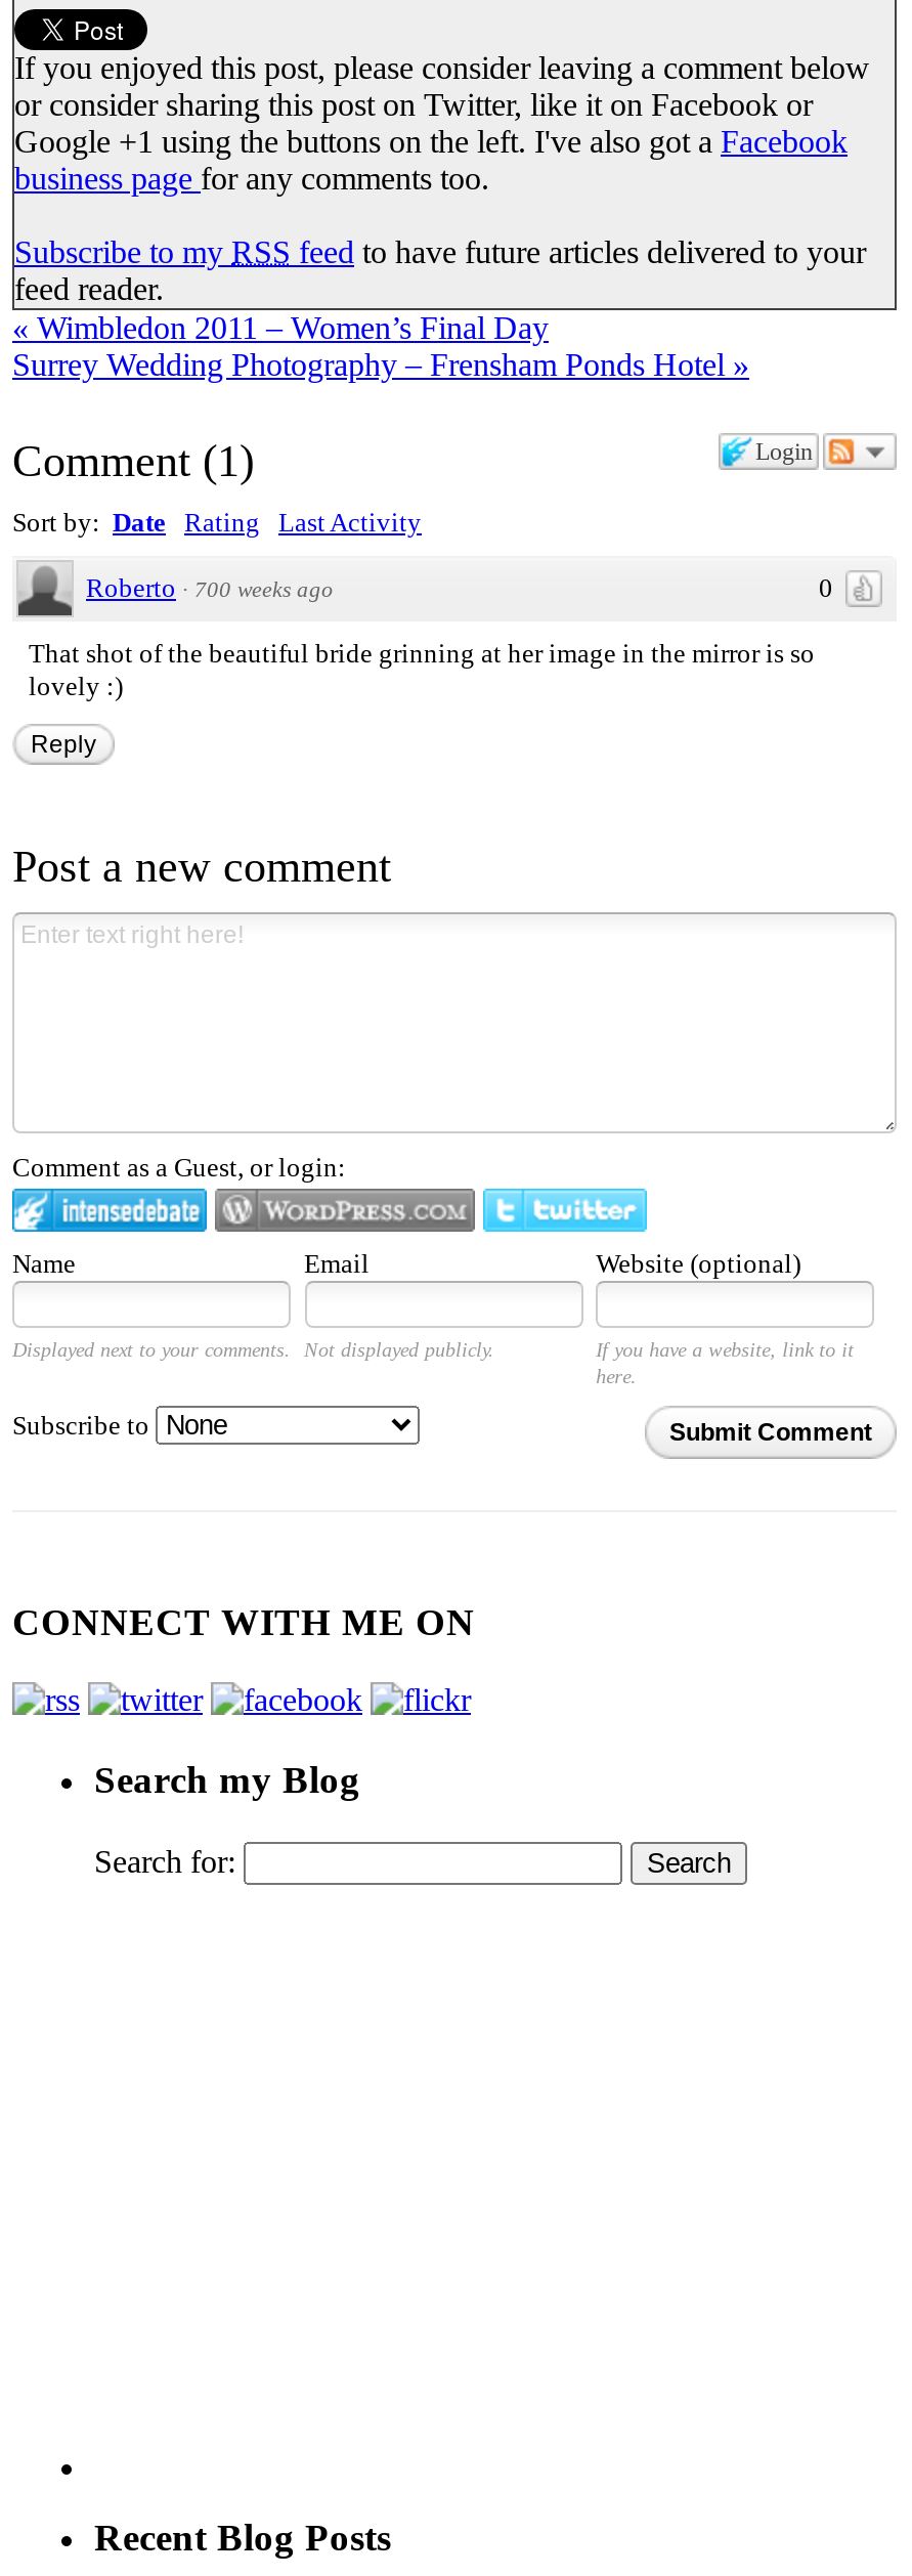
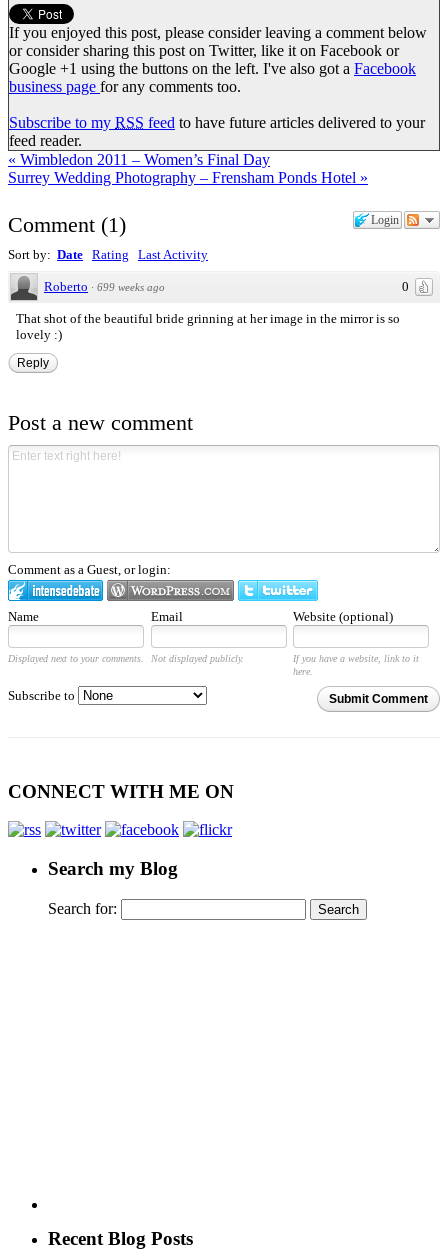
[86,572,334,603] Roberto · 700 weeks ago -> [44,279,165,294] Roberto · 699 weeks ago

